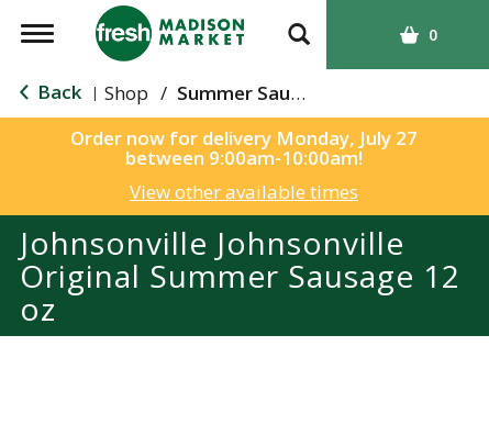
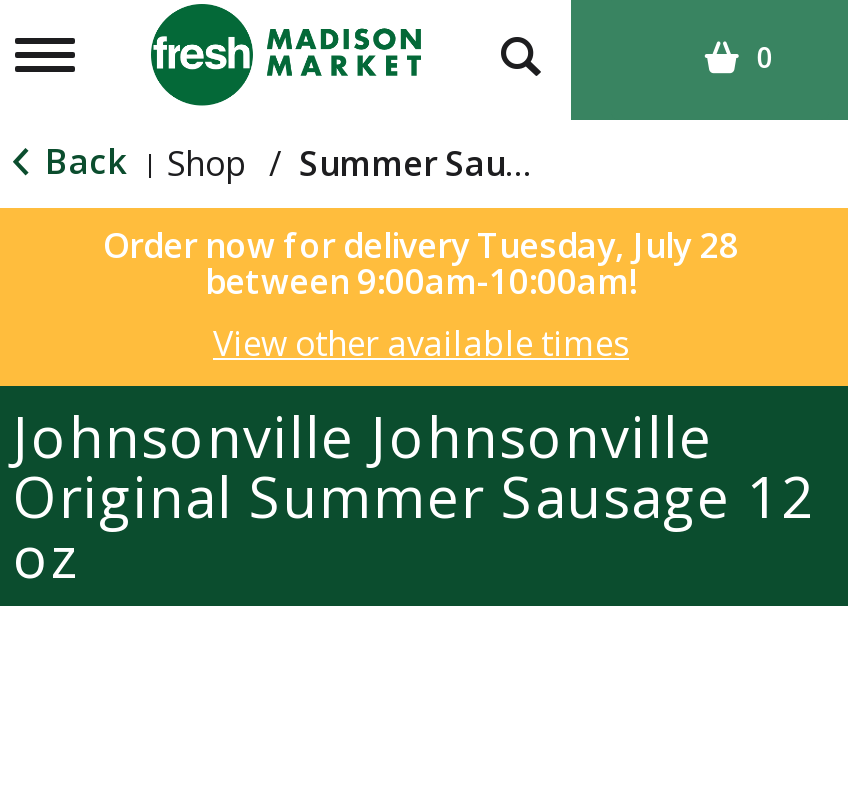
[70,125,418,150] Order now for delivery Monday, July 27 -> [103,222,739,268] Order now for delivery Tuesday, July 28

